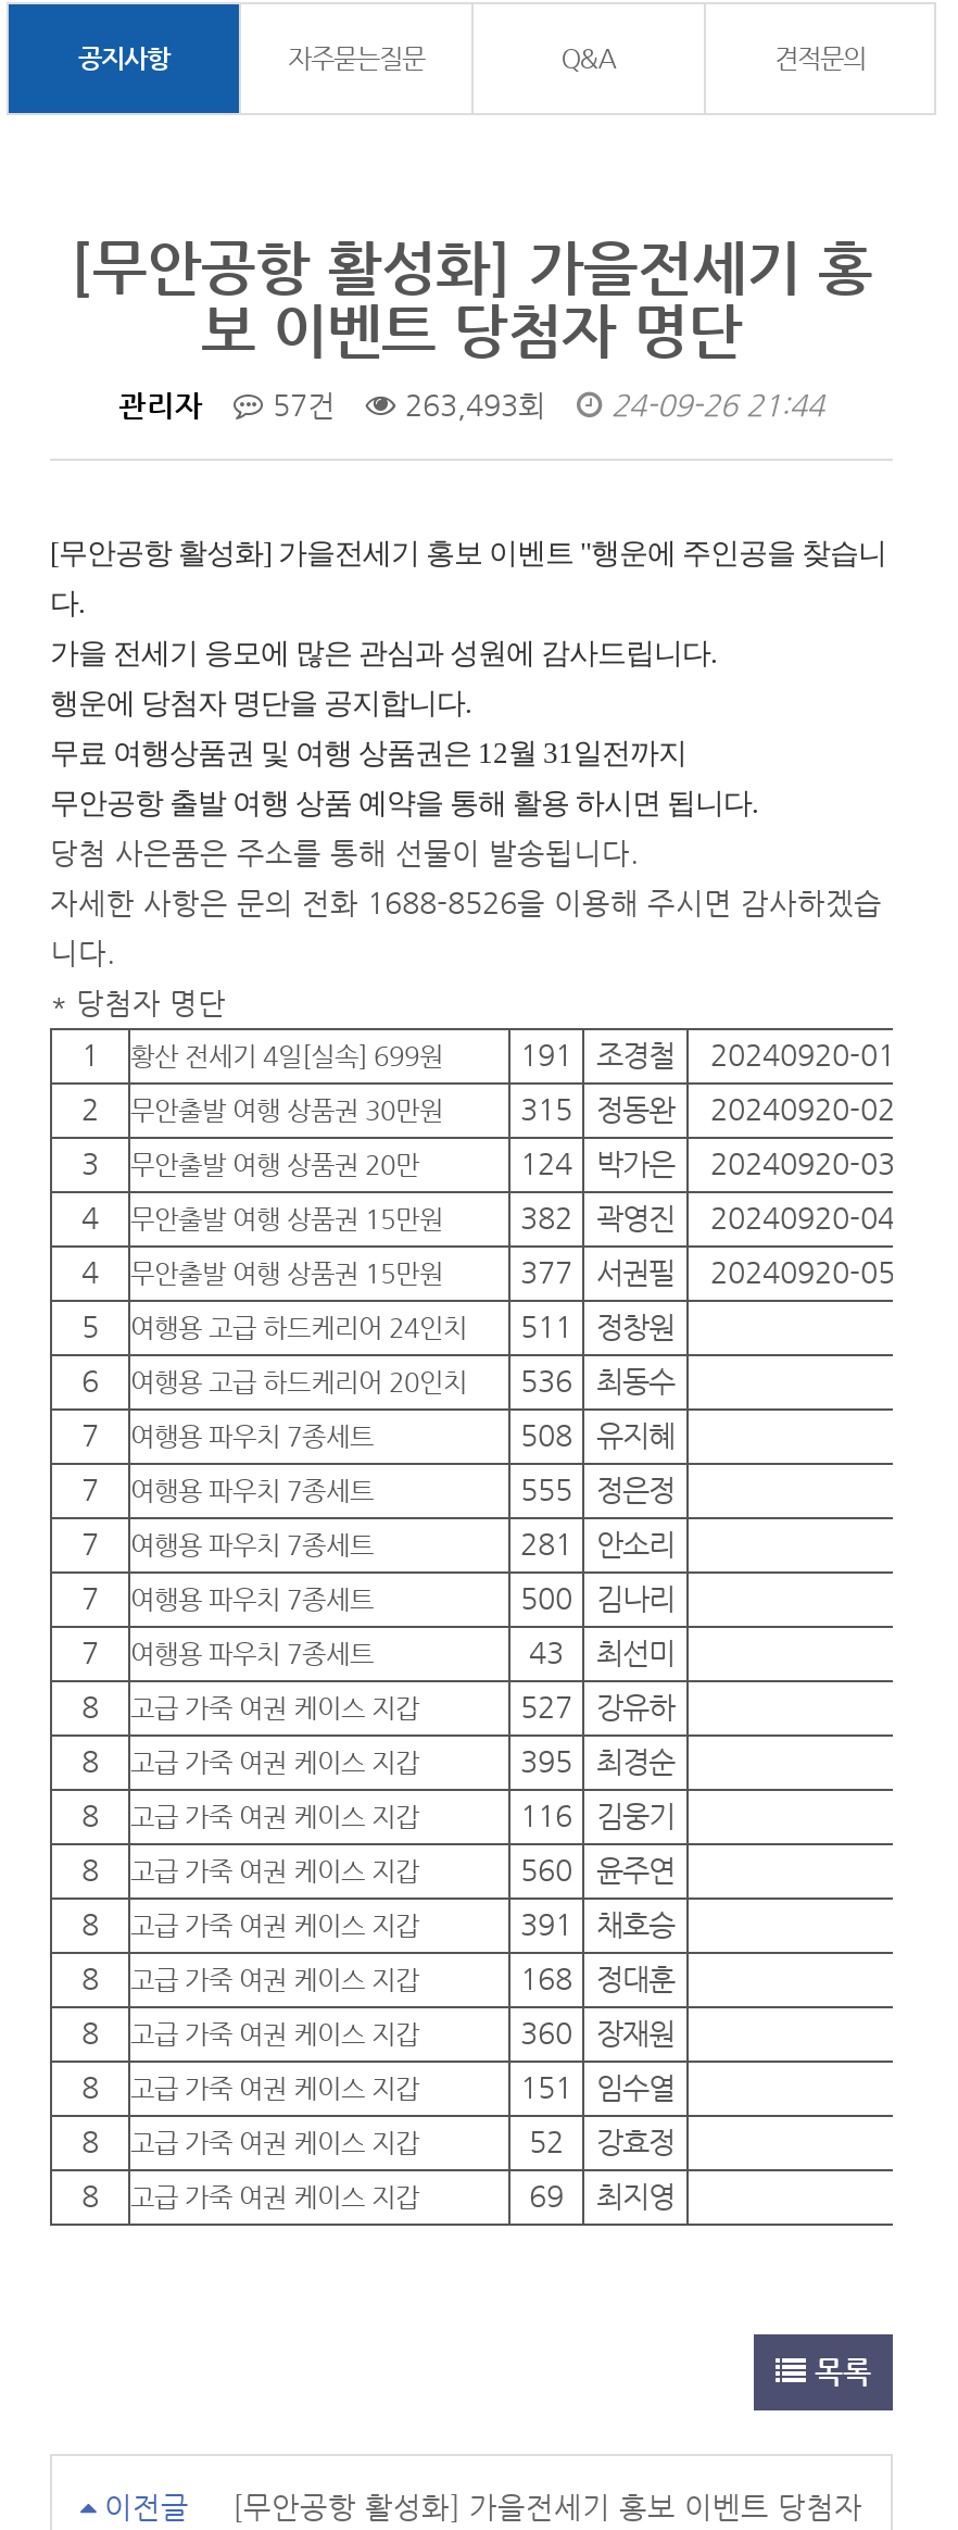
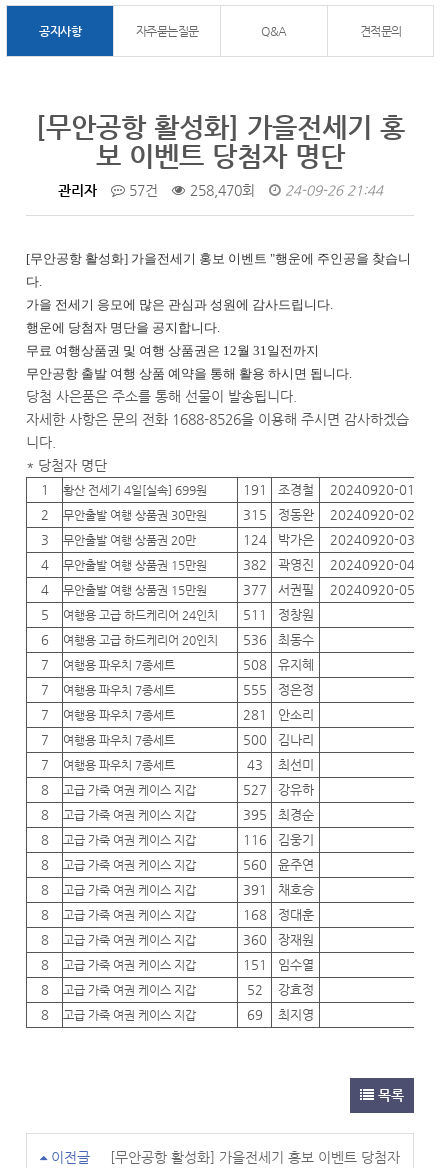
[118,387,824,422] 관리자 57건 263,493회 24-09-26 21:44 -> [57,182,382,198] 관리자 57건 258,470회 24-09-26 21:44

